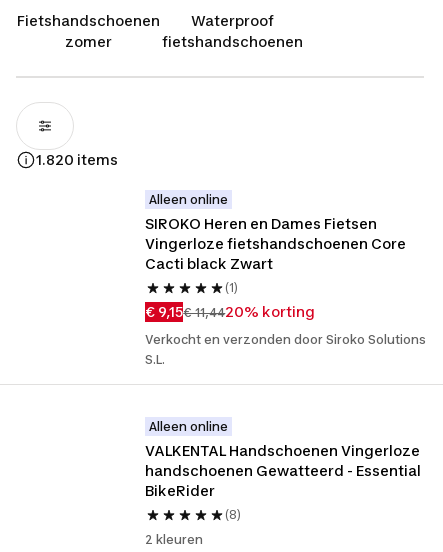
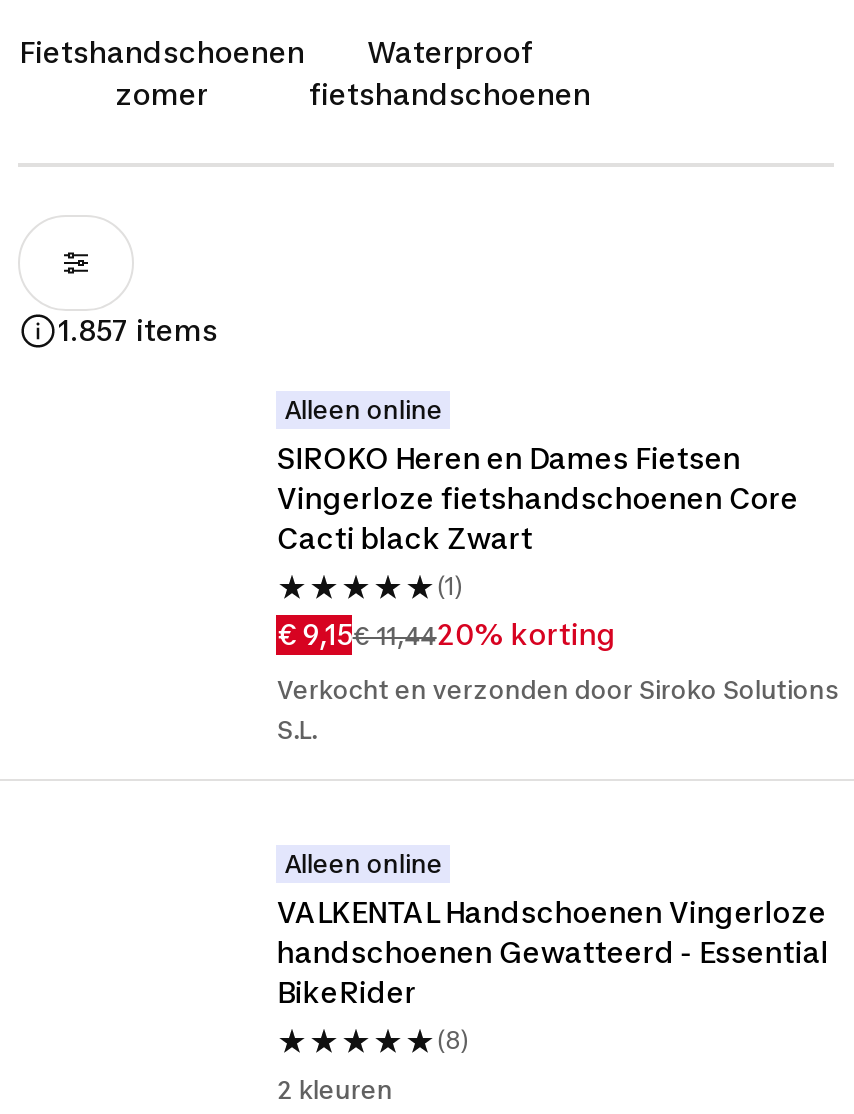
[36,151,118,168] 1.820 items -> [58,313,218,347] 1.857 items

